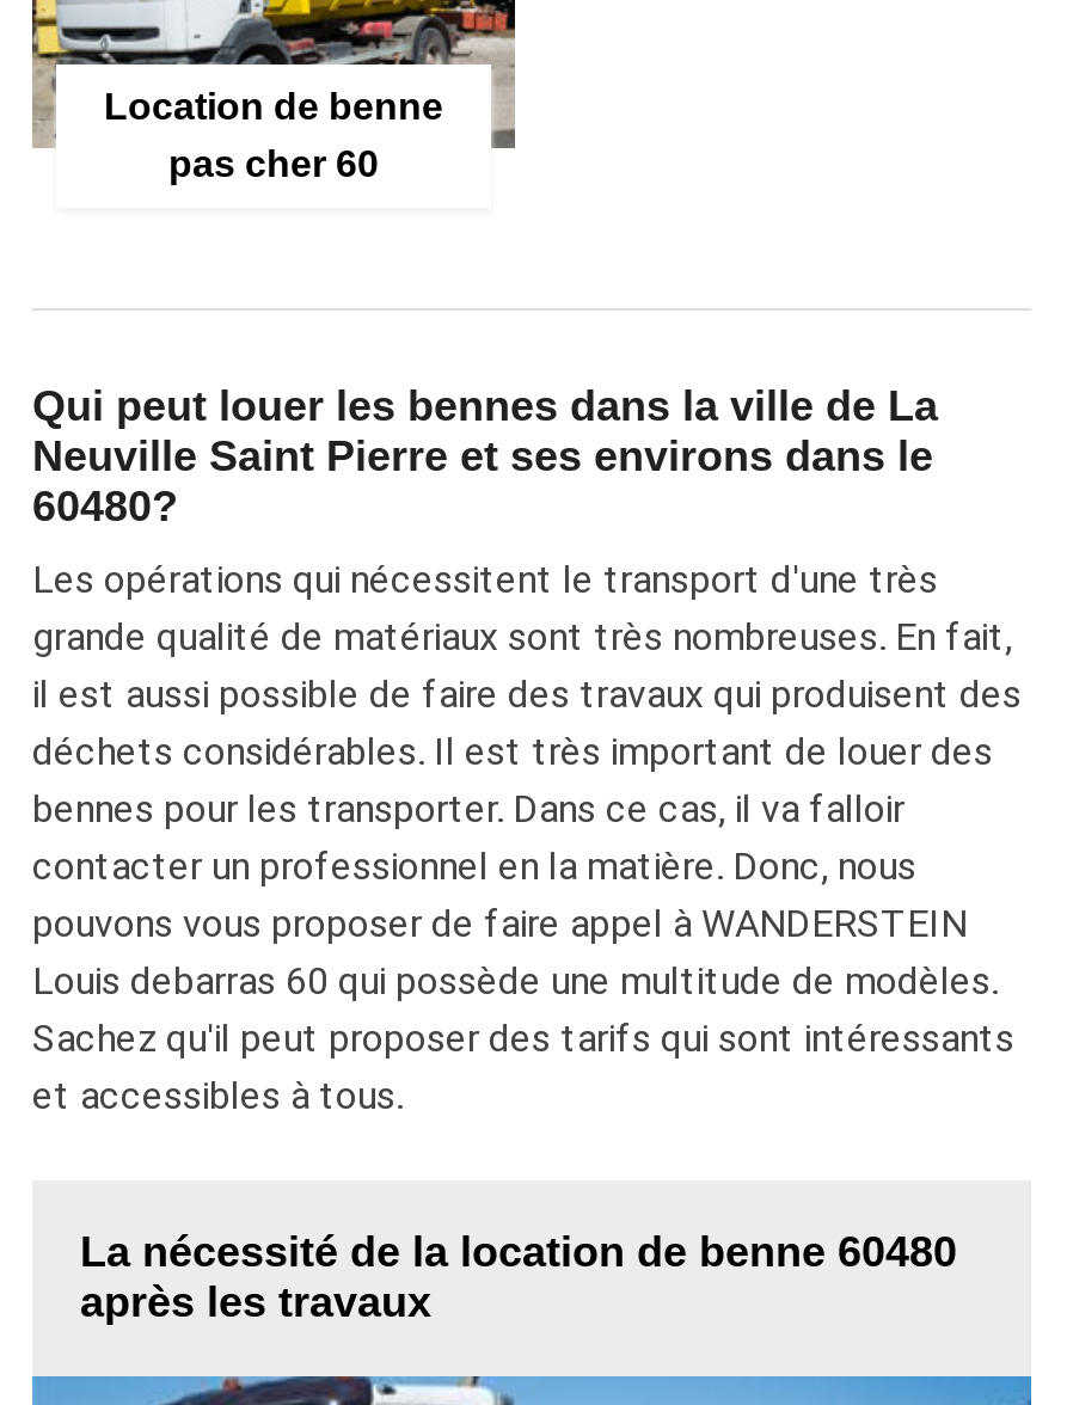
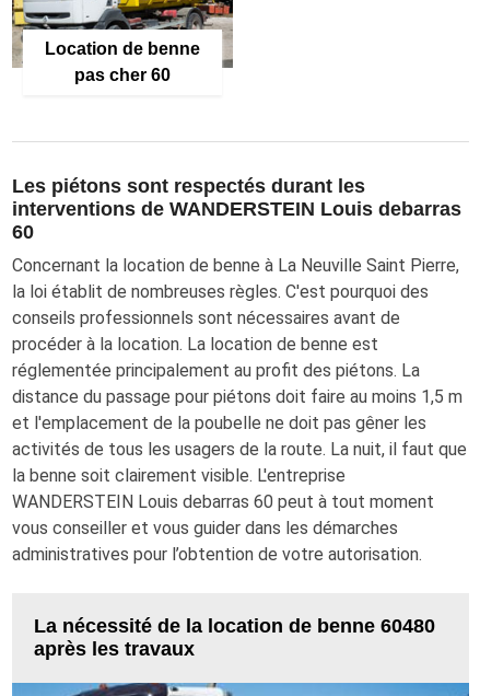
[32,382,938,530] Qui peut louer les bennes dans la ville de La | Neuville Saint Pierre et ses environs dans le | 60480? -> [12,175,461,243] Les piétons sont respectés durant les | interventions de WANDERSTEIN Louis debarras | 60
[32,556,1022,1118] Les opérations qui nécessitent le transport d'une très | grande qualité de matériaux sont très nombreuses. En fait, | il est aussi possible de faire des travaux qui produisent des | déchets considérables. Il est très important de louer des | bennes pour les transporter. Dans ce cas, il va falloir | contacter un professionnel en la matière. Donc, nous | pouvons vous proposer de faire appel à WANDERSTEIN | Louis debarras 60 qui possède une multitude de modèles. | Sachez qu'il peut proposer des tarifs qui sont intéressants | et accessibles à tous. -> [12,255,467,564] Concernant la location de benne à La Neuville Saint Pierre, | la loi établit de nombreuses règles. C'est pourquoi des | conseils professionnels sont nécessaires avant de | procéder à la location. La location de benne est | réglementée principalement au profit des piétons. La | distance du passage pour piétons doit faire au moins 1,5 m | et l'emplacement de la poubelle ne doit pas gêner les | activités de tous les usagers de la route. La nuit, il faut que | la benne soit clairement visible. L'entreprise | WANDERSTEIN Louis debarras 60 peut à tout moment | vous conseiller et vous guider dans les démarches | administratives pour l’obtention de votre autorisation.

